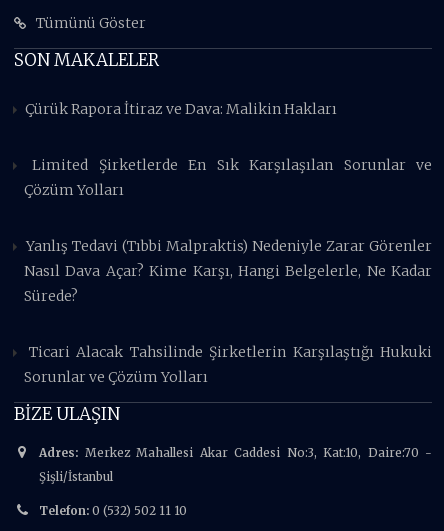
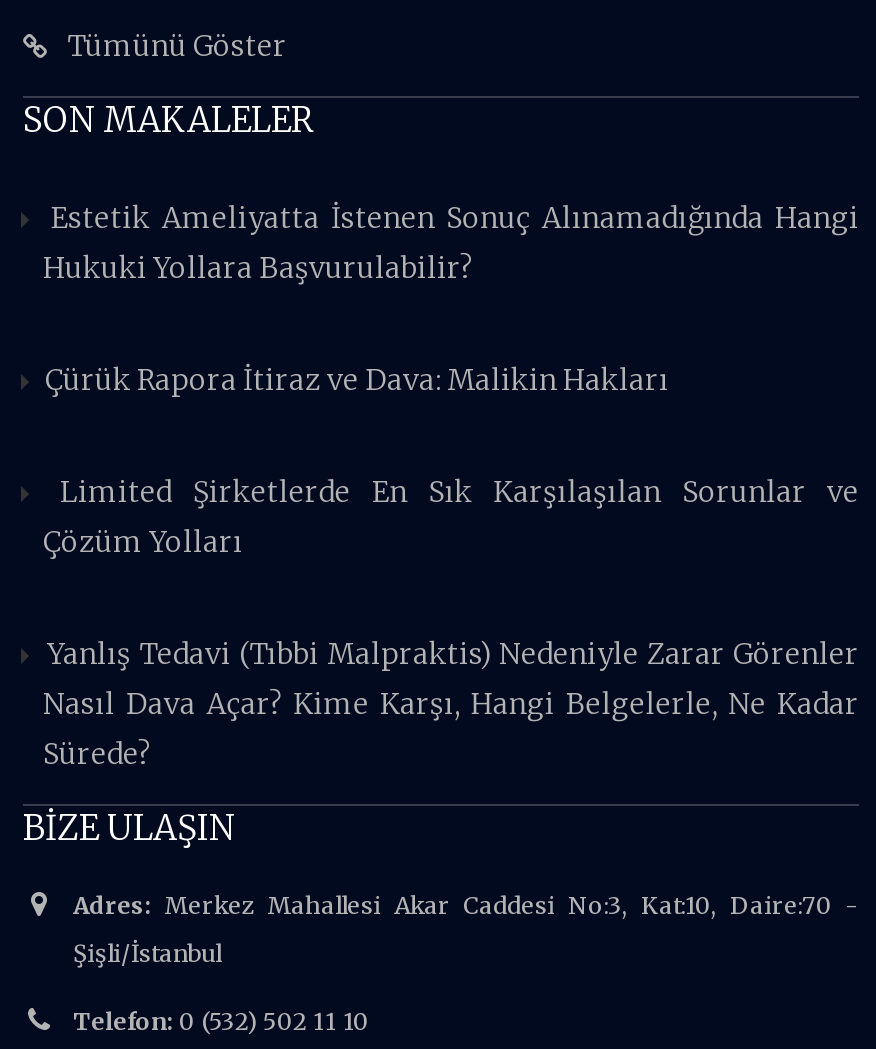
none -> [43,200,859,286] Estetik Ameliyatta İstenen Sonuç Alınamadığında Hangi | Hukuki Yollara Başvurulabilir?
moved [24,100,432,305] -> [43,362,859,772]: Çürük Rapora İtiraz ve Dava: Malikin Hakları | Limited Şirketlerde En Sık Karşılaşılan Sorunlar ve | Çözüm Yolları | Yanlış Tedavi (Tıbbi Malpraktis) Nedeniyle Zarar Görenler | Nasıl Dava Açar? Kime Karşı, Hangi Belgelerle, Ne Kadar | Sürede?
[24,343,432,386] Ticari Alacak Tahsilinde Şirketlerin Karşılaştığı Hukuki | Sorunlar ve Çözüm Yolları -> none

